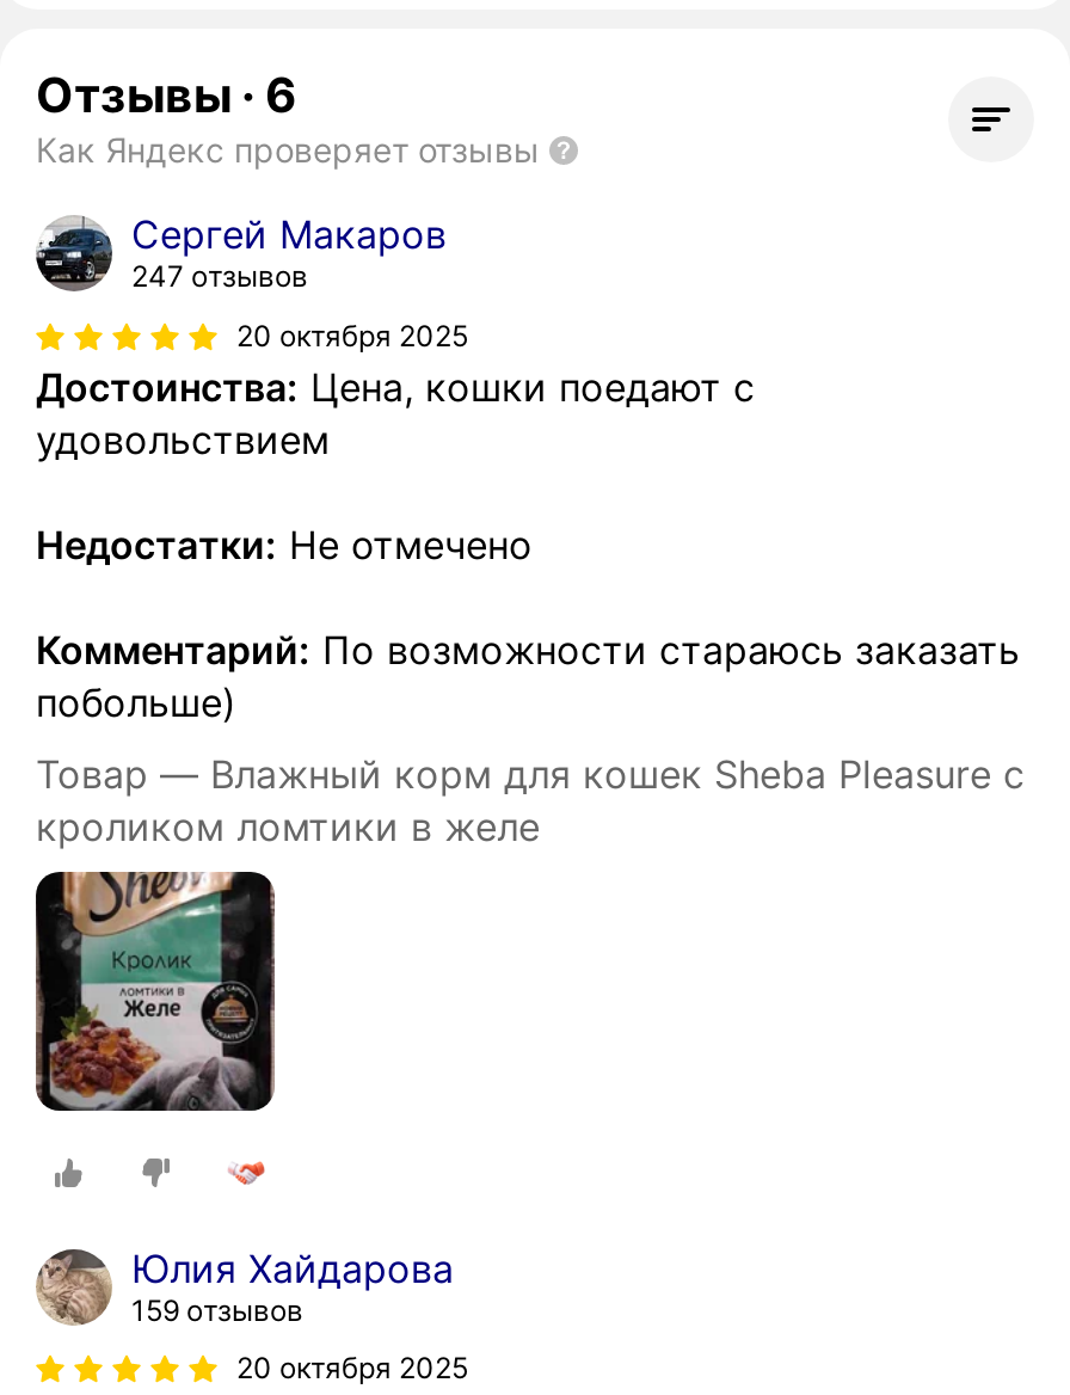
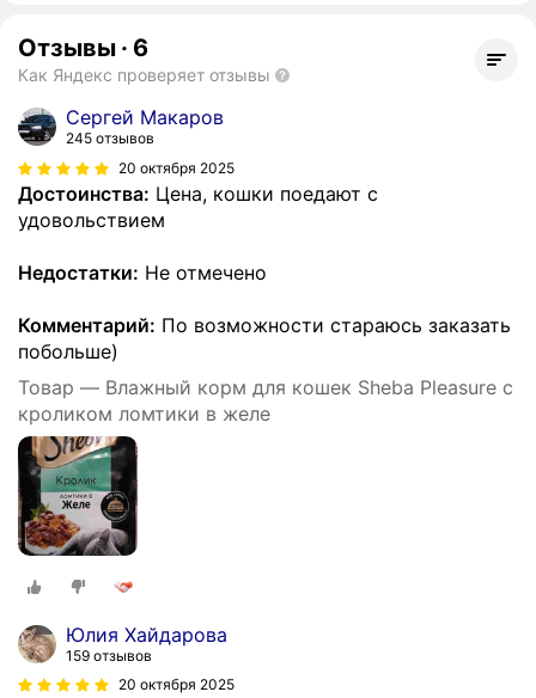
[131,258,308,294] 247 отзывов -> [66,129,154,147] 245 отзывов

